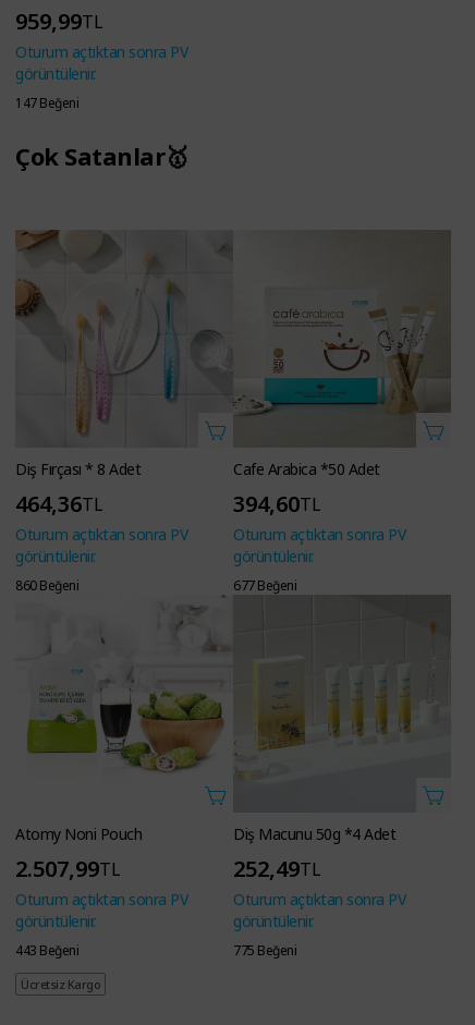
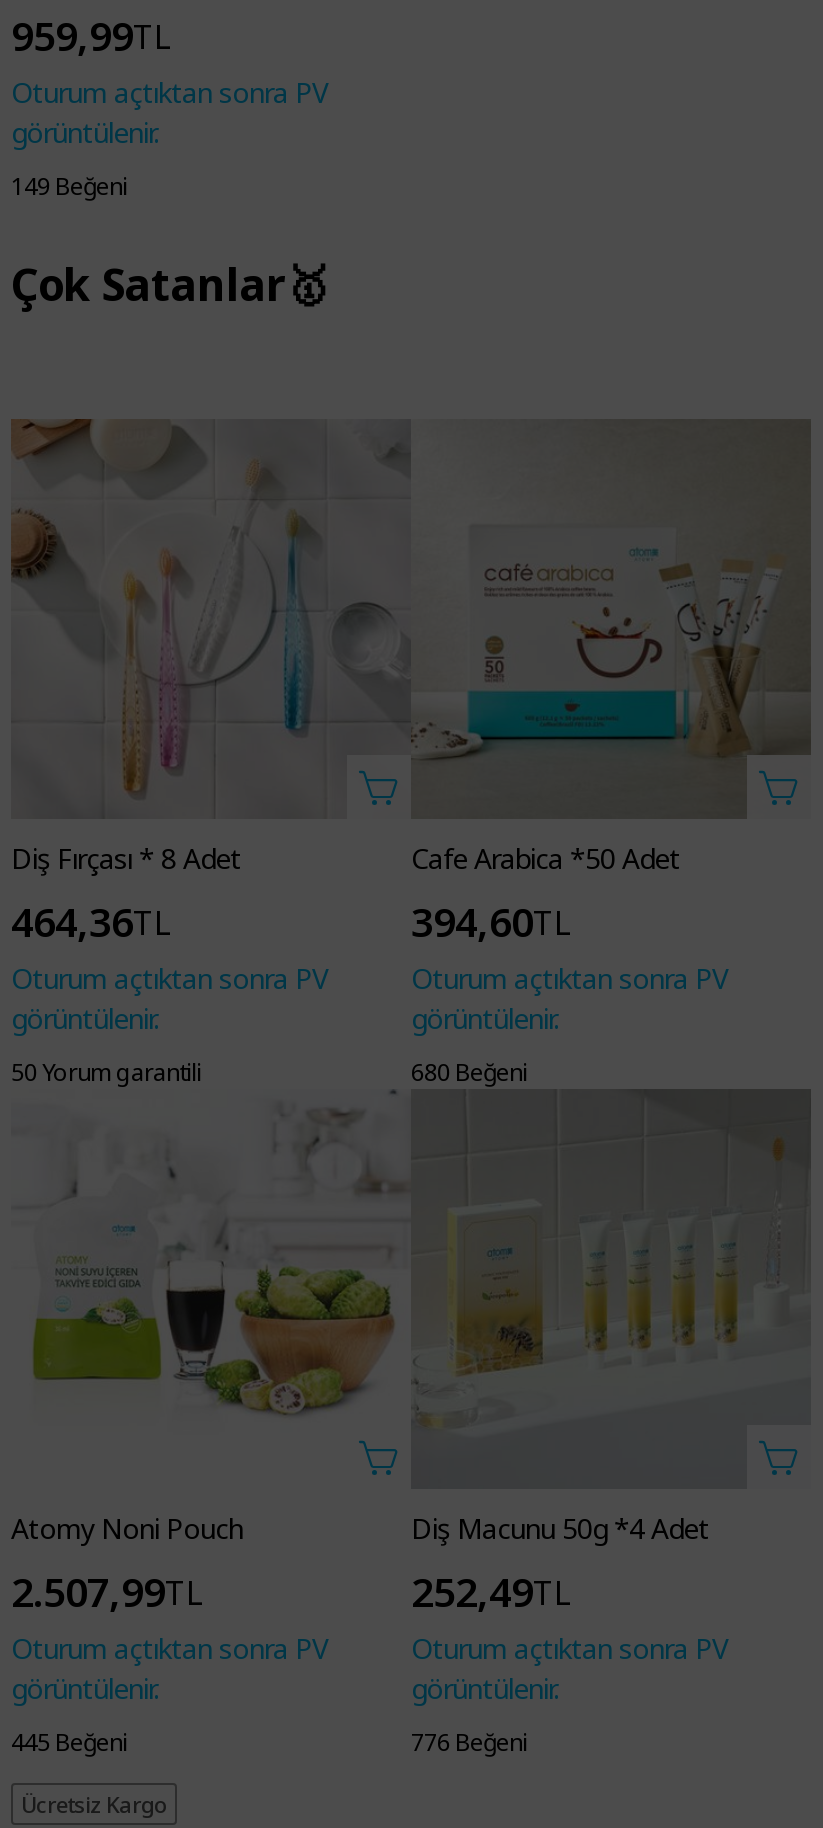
[15,94,78,112] 147 Beğeni -> [11,169,127,203] 149 Beğeni
[15,576,78,595] 860 Beğeni -> [11,1055,201,1089] 50 Yorum garantili
[233,576,296,595] 677 Beğeni -> [411,1055,527,1089] 680 Beğeni
[15,941,78,960] 443 Beğeni -> [11,1725,127,1759] 445 Beğeni
[233,941,296,960] 775 Beğeni -> [411,1725,527,1759] 776 Beğeni

